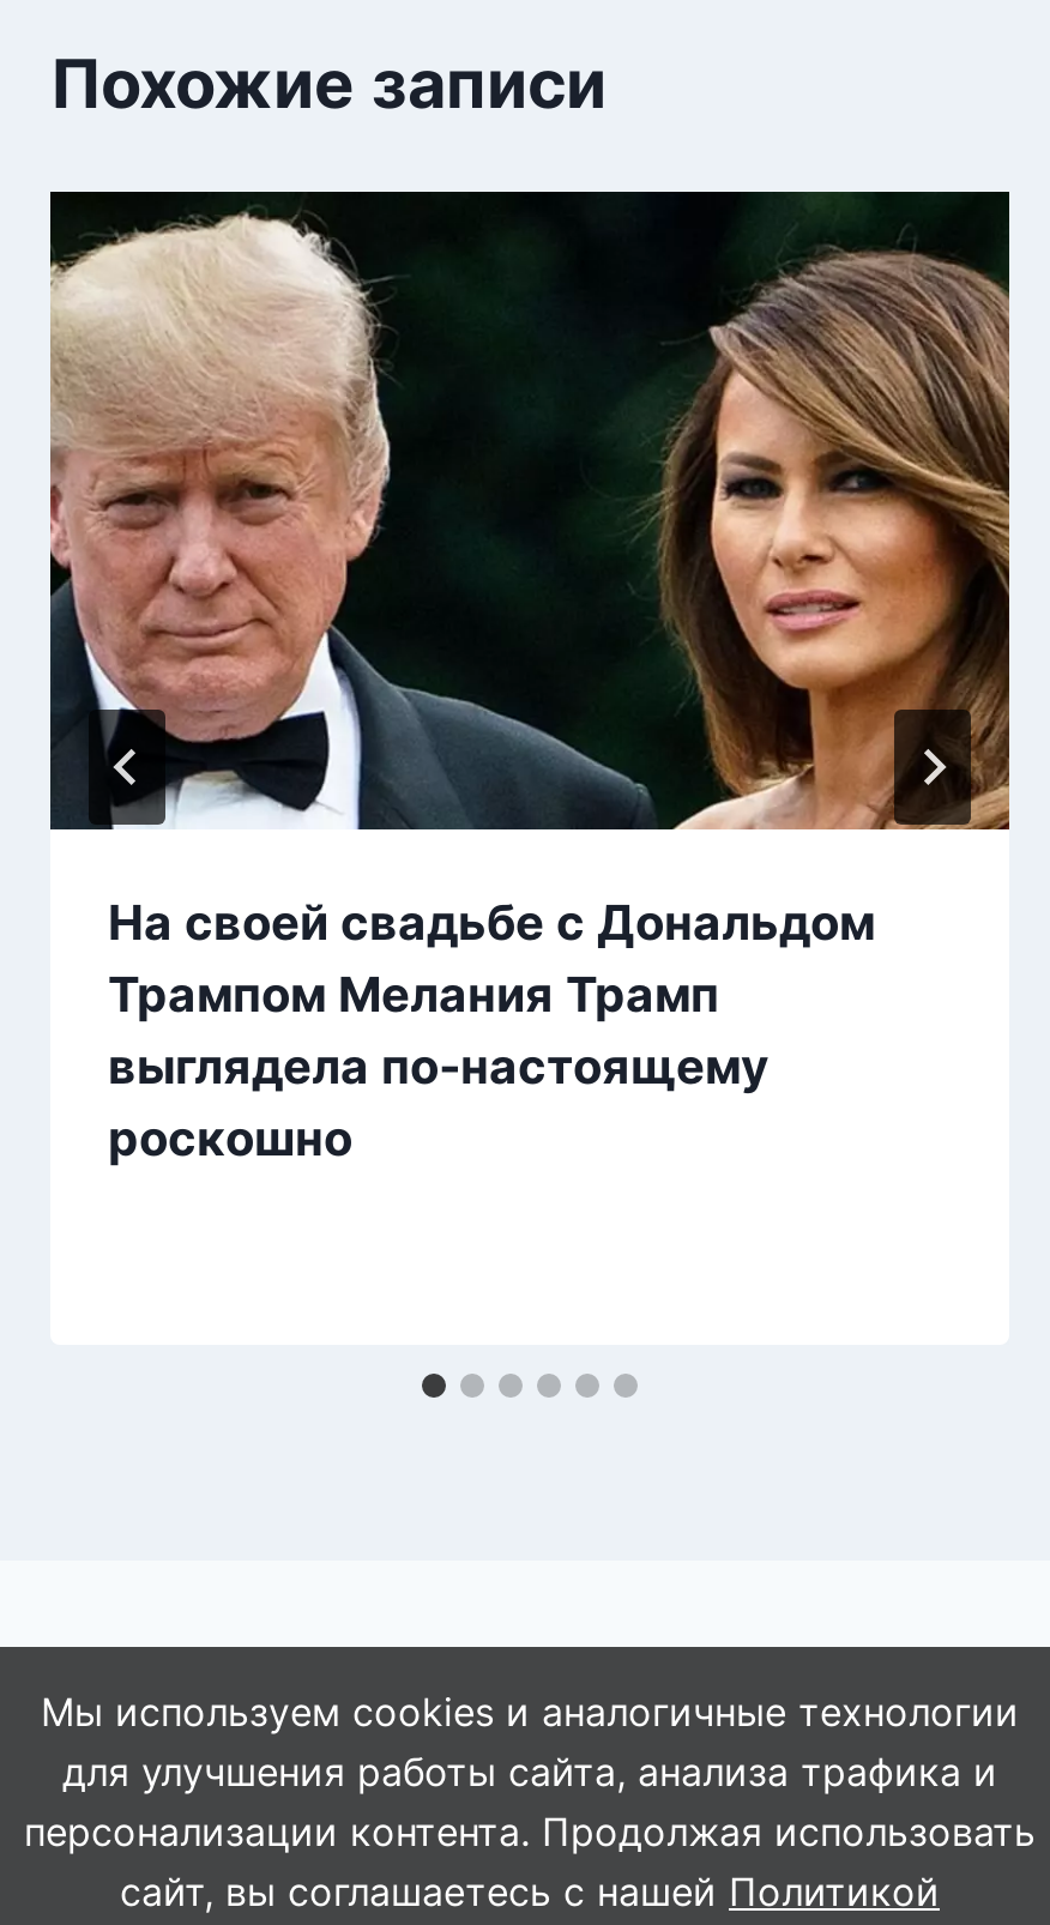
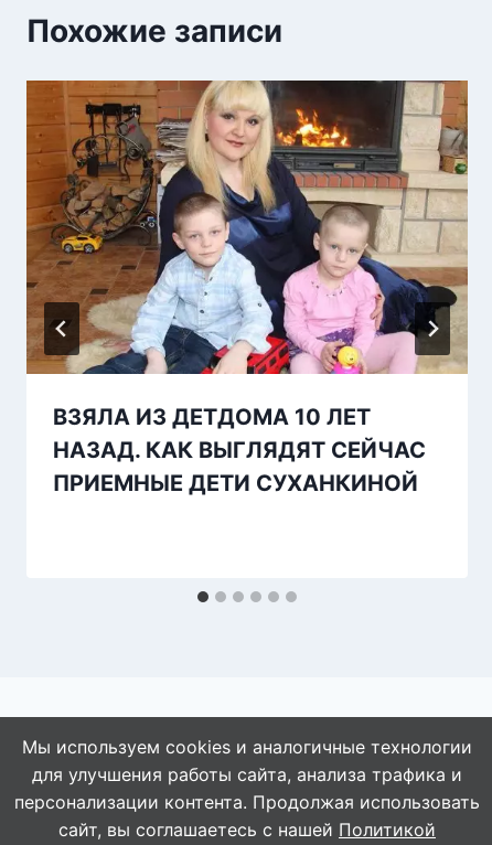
[48,189,1012,1168] [image] | На своей свадьбе с Дональдом | Трампом Мелания Трамп | выглядела по-настоящему | роскошно -> [25,79,469,497] [image] | ВЗЯЛА ИЗ ДЕТДОМА 10 ЛЕТ | НАЗАД. КАК ВЫГЛЯДЯТ СЕЙЧАС | ПРИЕМНЫЕ ДЕТИ СУХАНКИНОЙ

